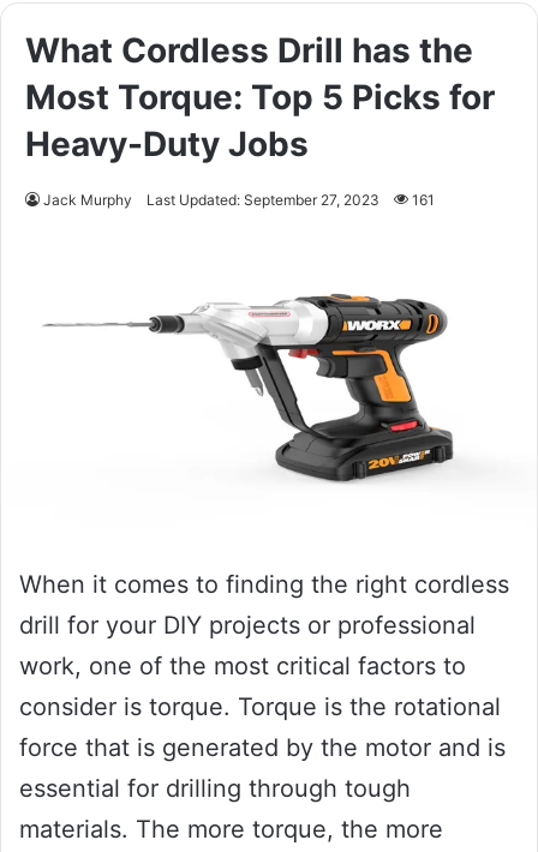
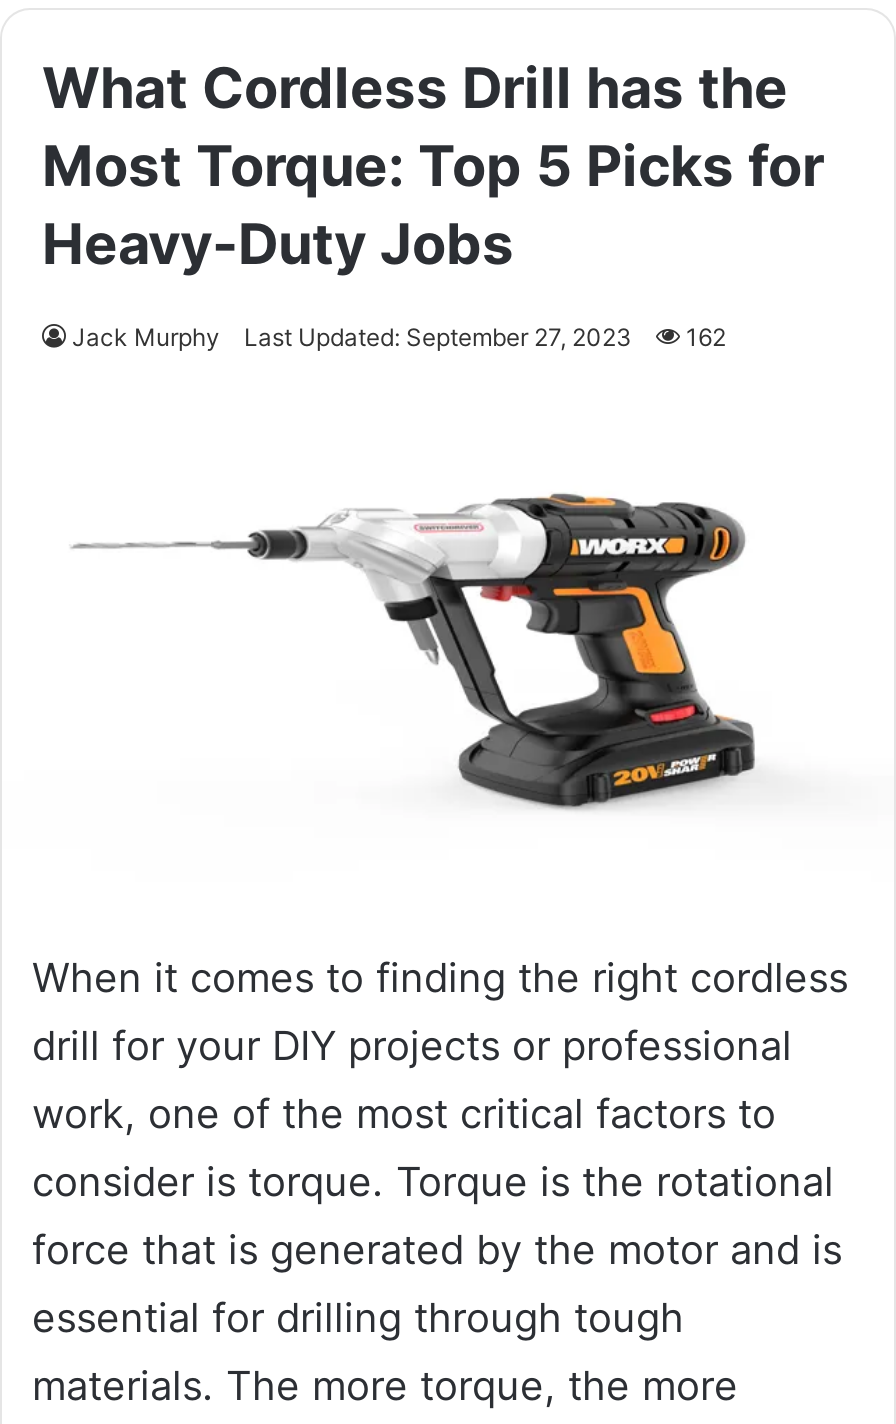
[43,191,435,209] Jack Murphy Last Updated: September 27, 2023 161 -> [72,322,726,352] Jack Murphy Last Updated: September 27, 2023 162

